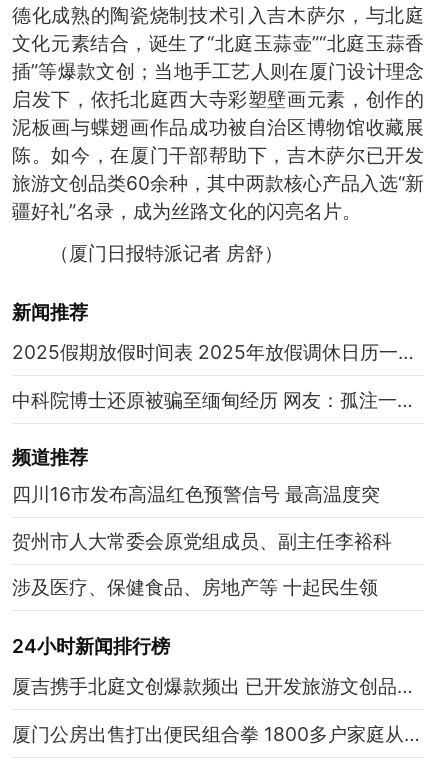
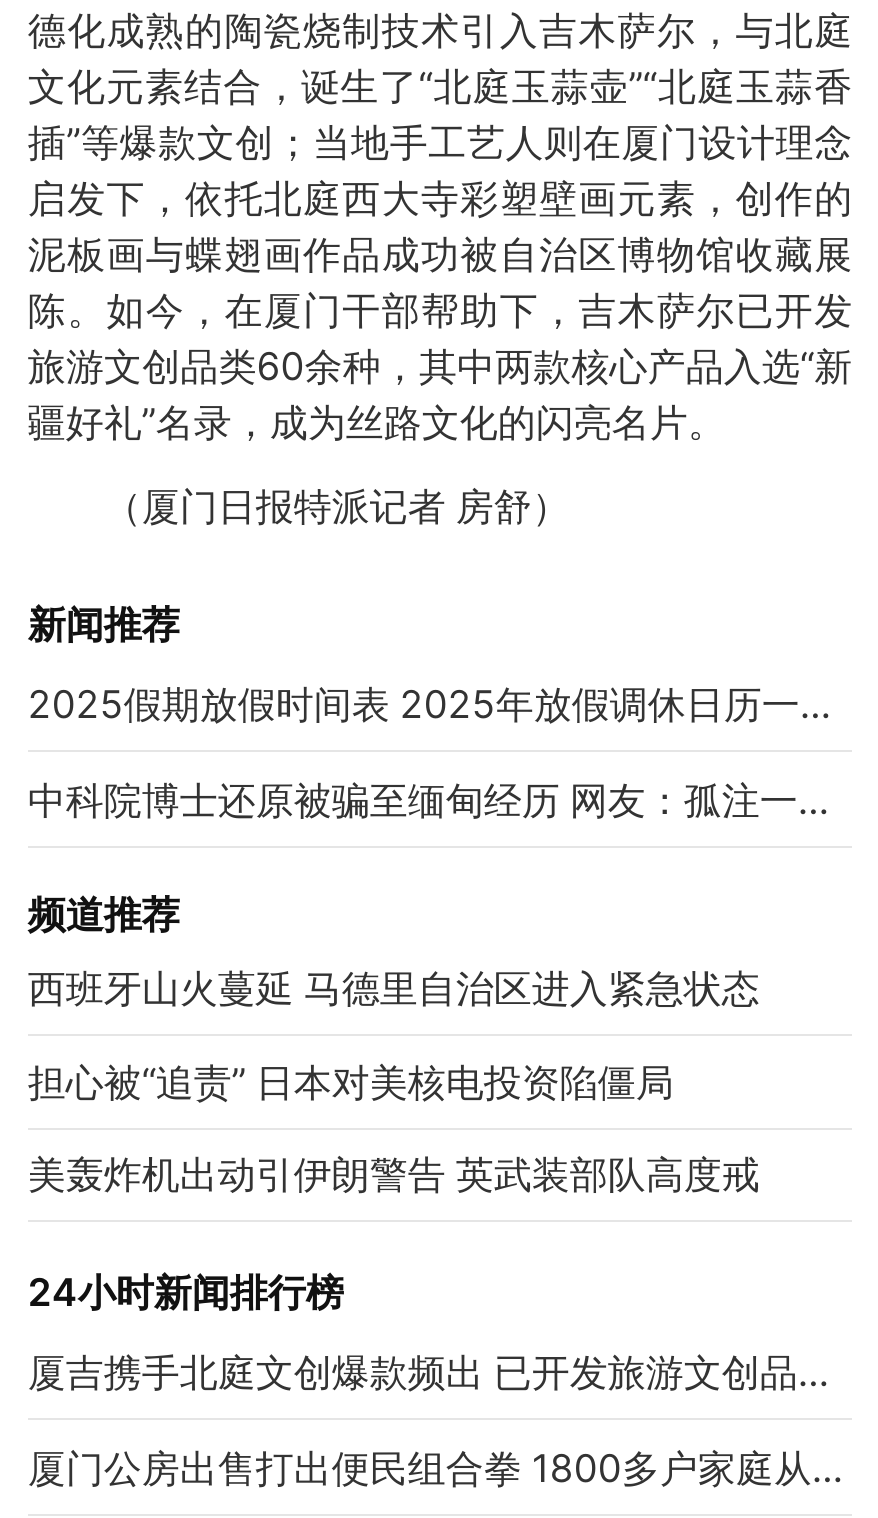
[12,482,380,506] 四川16市发布高温红色预警信号 最高温度突 -> [28,963,760,1011] 西班牙山火蔓延 马德里自治区进入紧急状态
[12,528,392,552] 贺州市人大常委会原党组成员、副主任李裕科 -> [28,1057,674,1105] 担心被“追责” 日本对美核电投资陷僵局
[12,575,378,599] 涉及医疗、保健食品、房地产等 十起民生领 -> [28,1151,760,1199] 美轰炸机出动引伊朗警告 英武装部队高度戒

